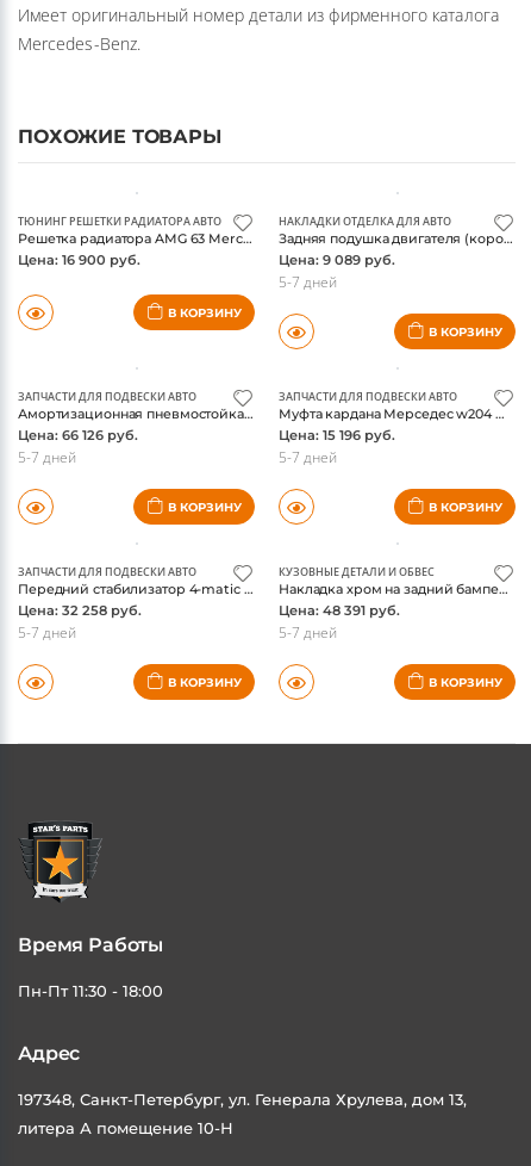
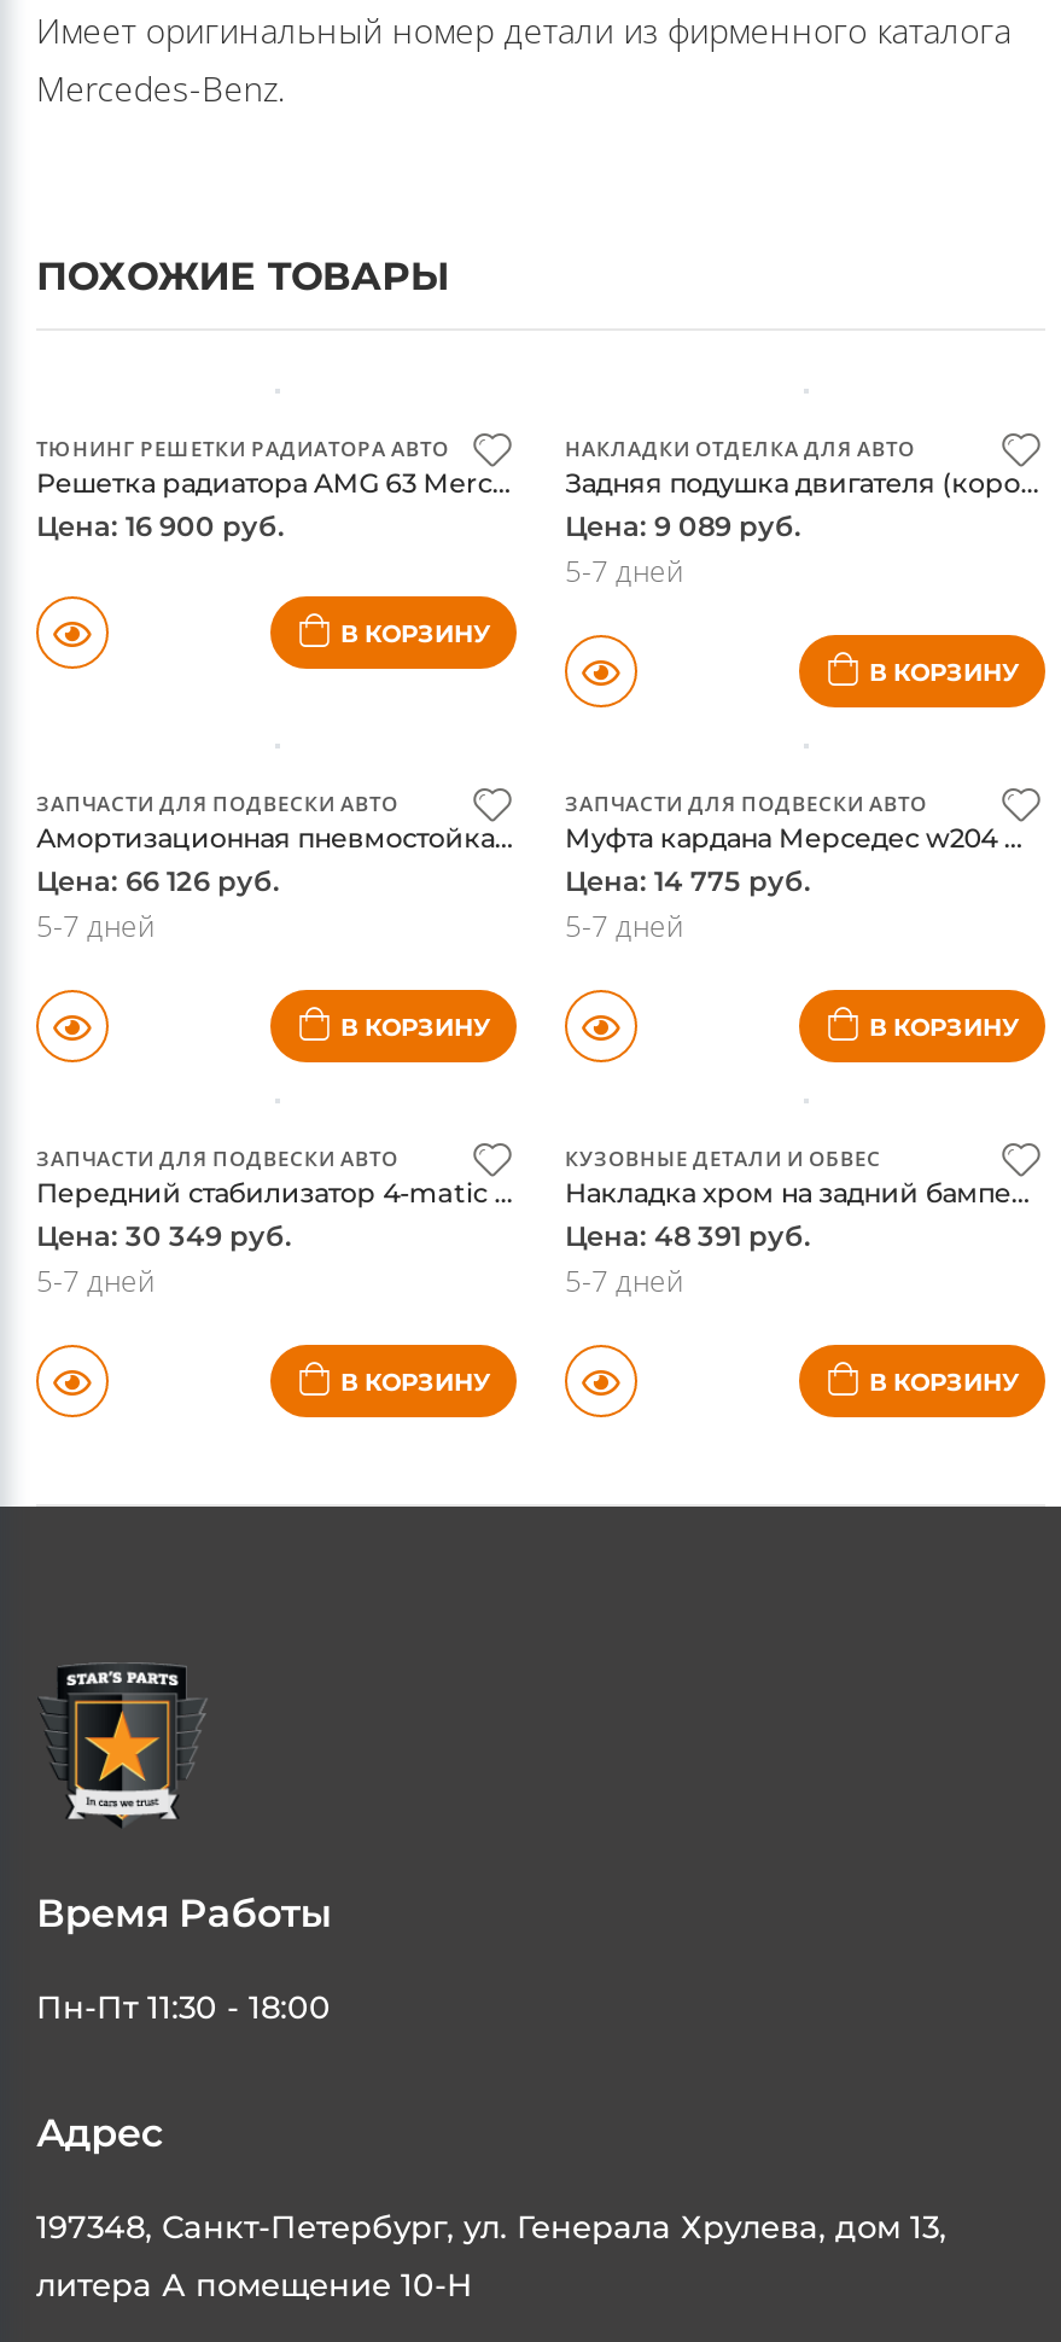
[279,427,395,444] Цена: 15 196 руб. -> [565,864,811,898] Цена: 14 775 руб.
[18,602,142,619] Цена: 32 258 руб. -> [36,1219,292,1253] Цена: 30 349 руб.

